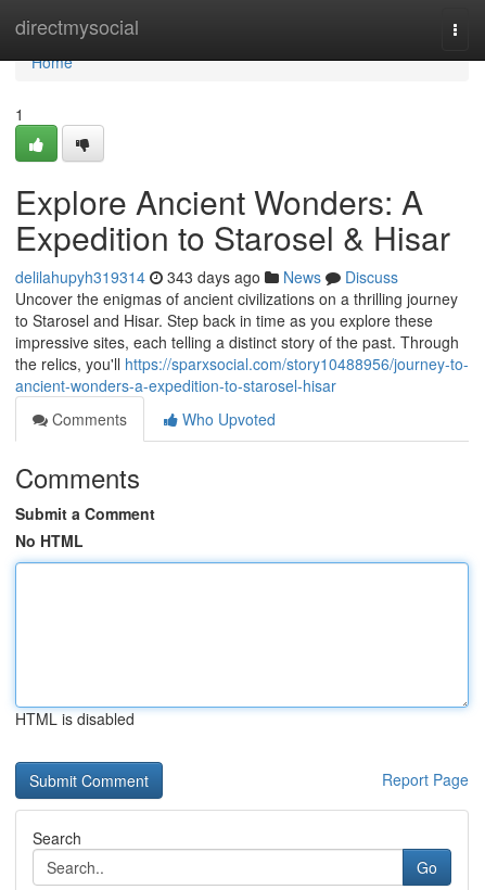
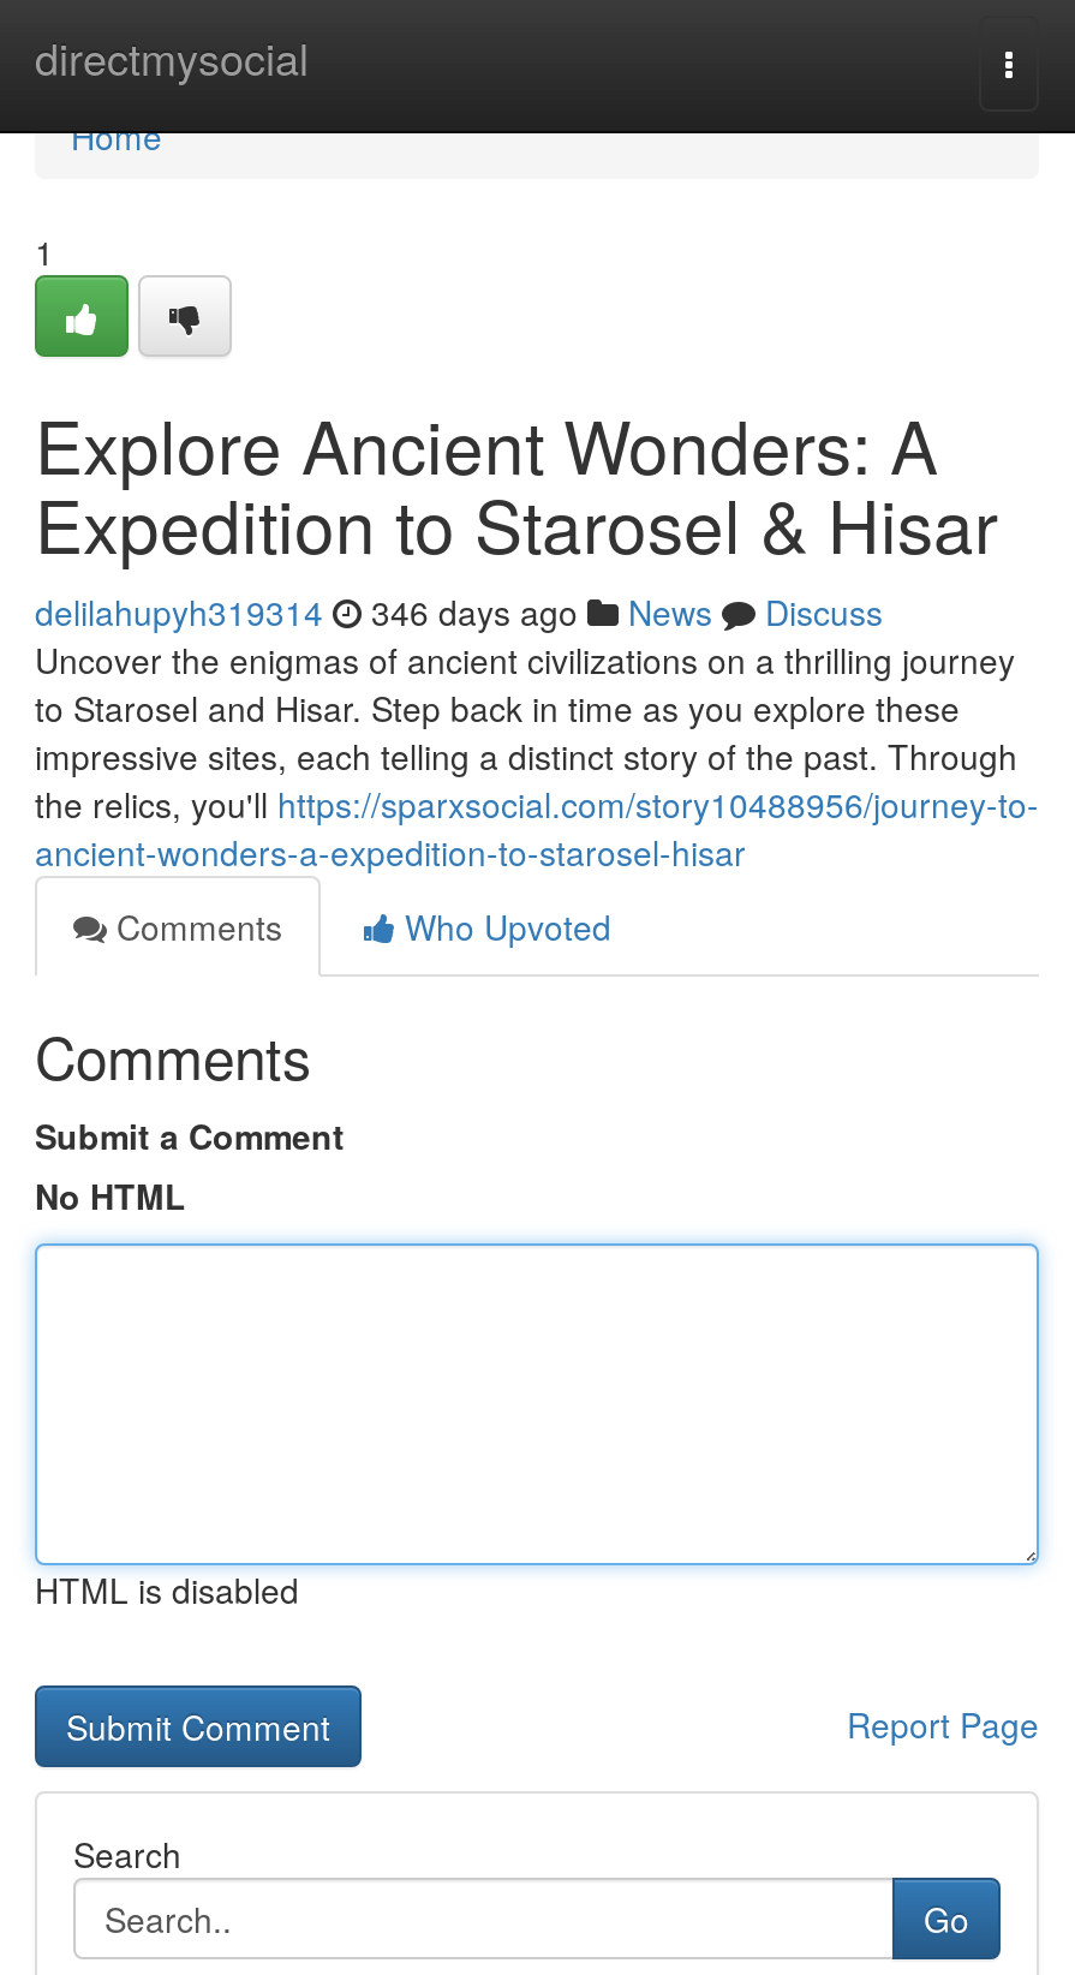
[15,266,398,288] delilahupyh319314 343 days ago News Discuss -> [35,587,883,636] delilahupyh319314 346 days ago News Discuss

